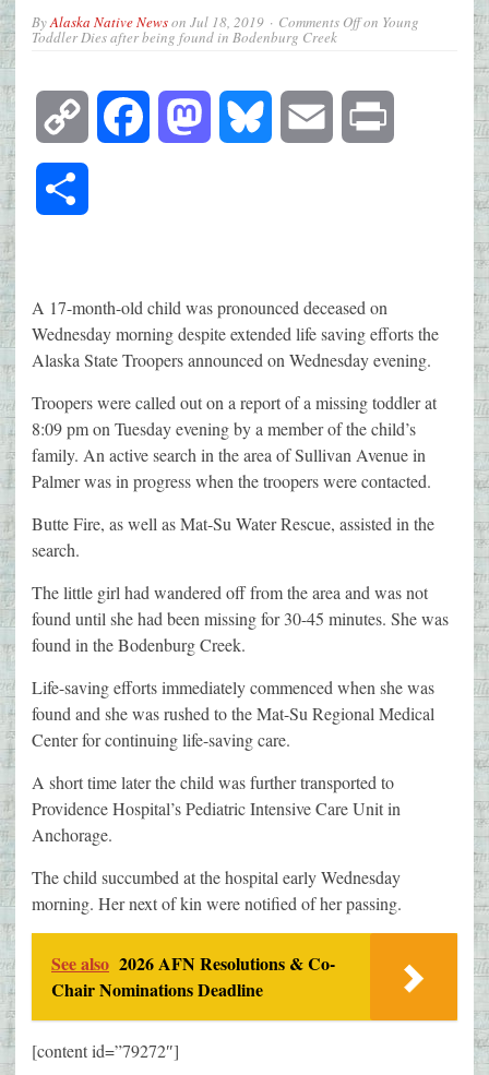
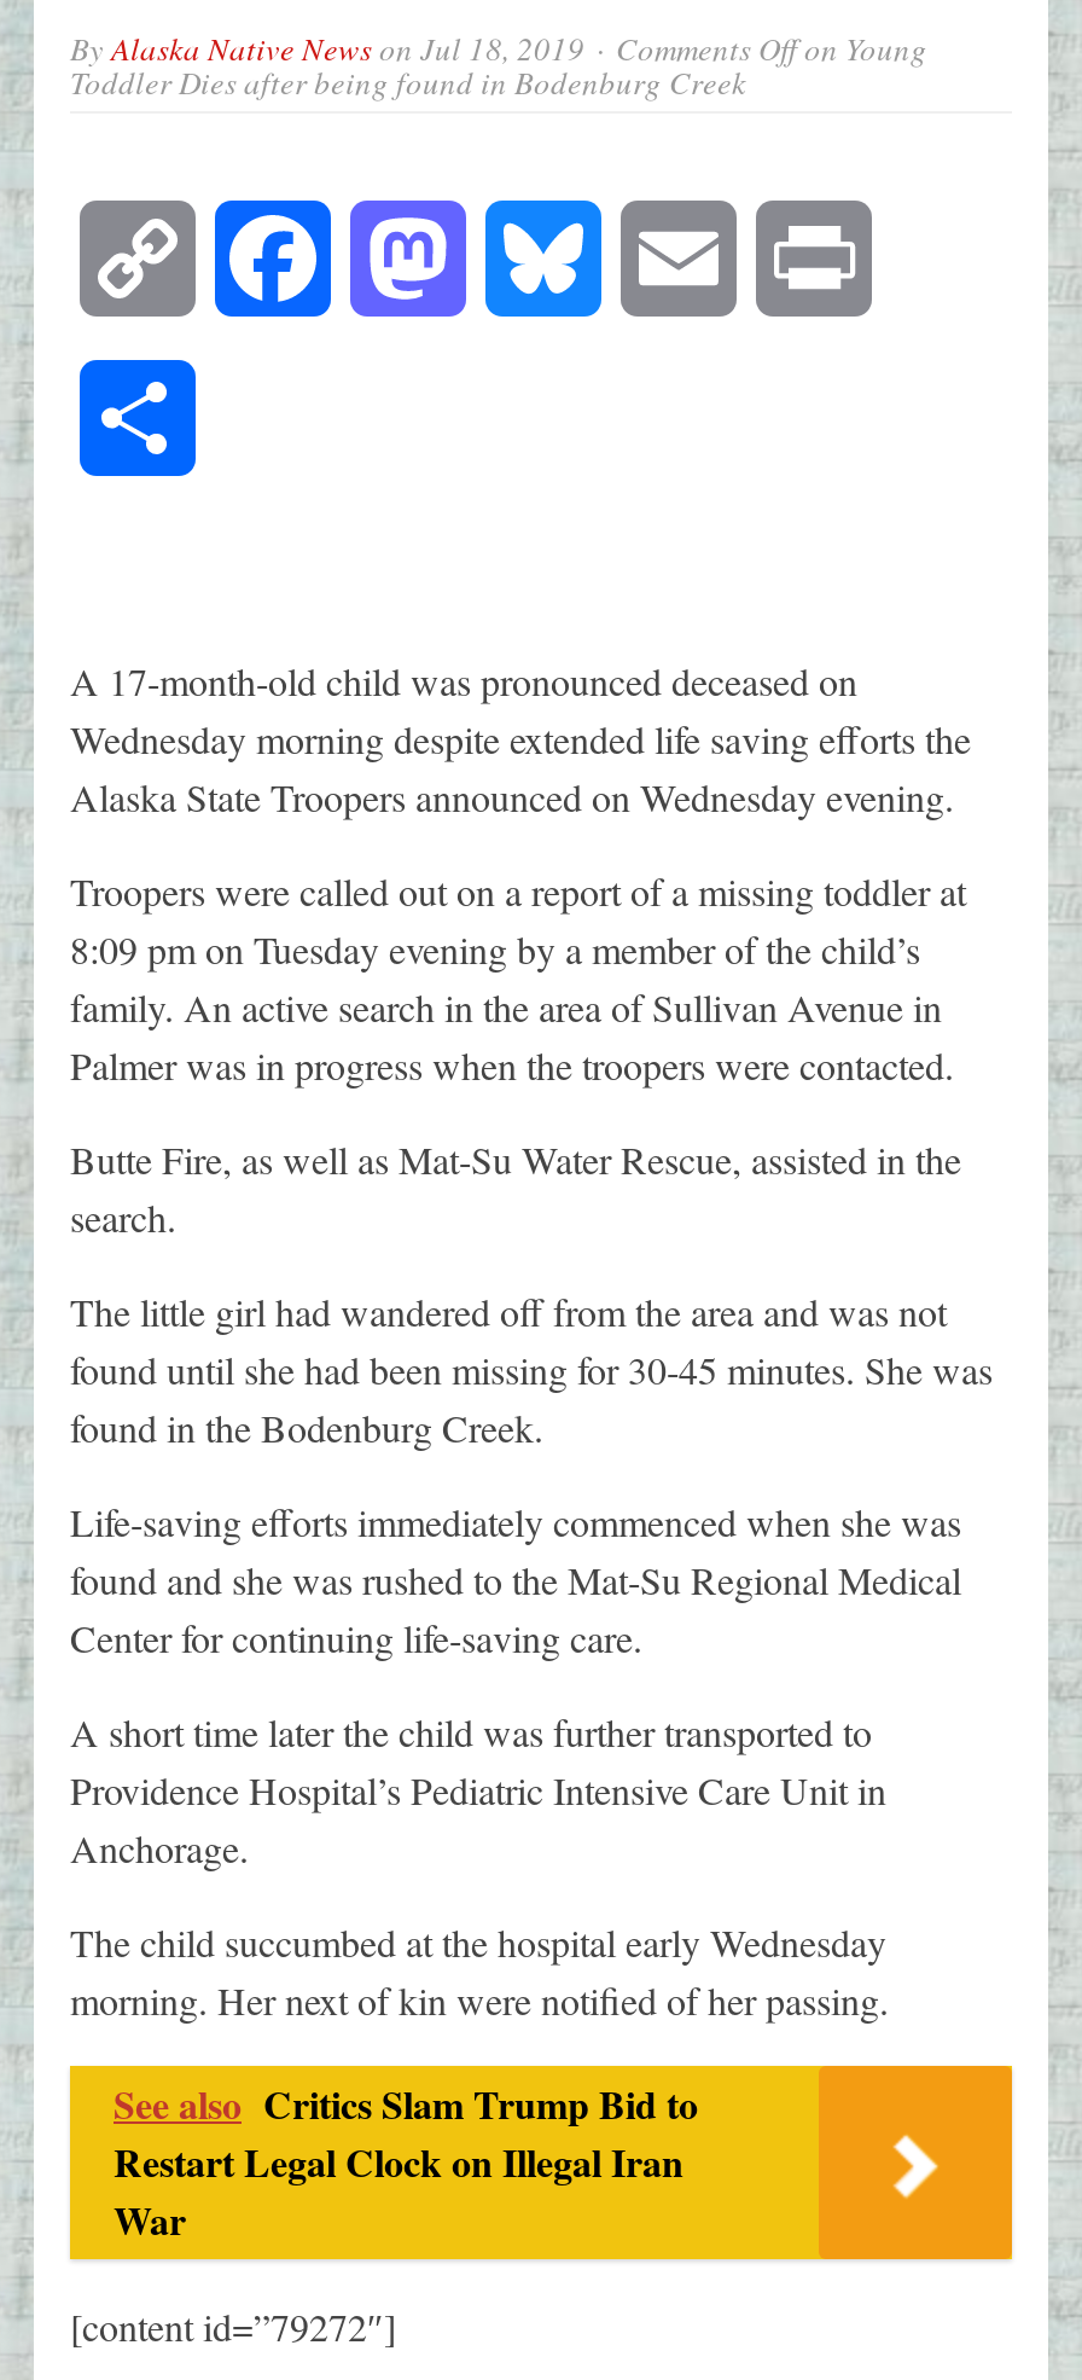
[51,951,335,1002] See also 2026 AFN Resolutions & Co- | Chair Nominations Deadline -> [114,2076,698,2247] See also Critics Slam Trump Bid to | Restart Legal Clock on Illegal Iran | War

